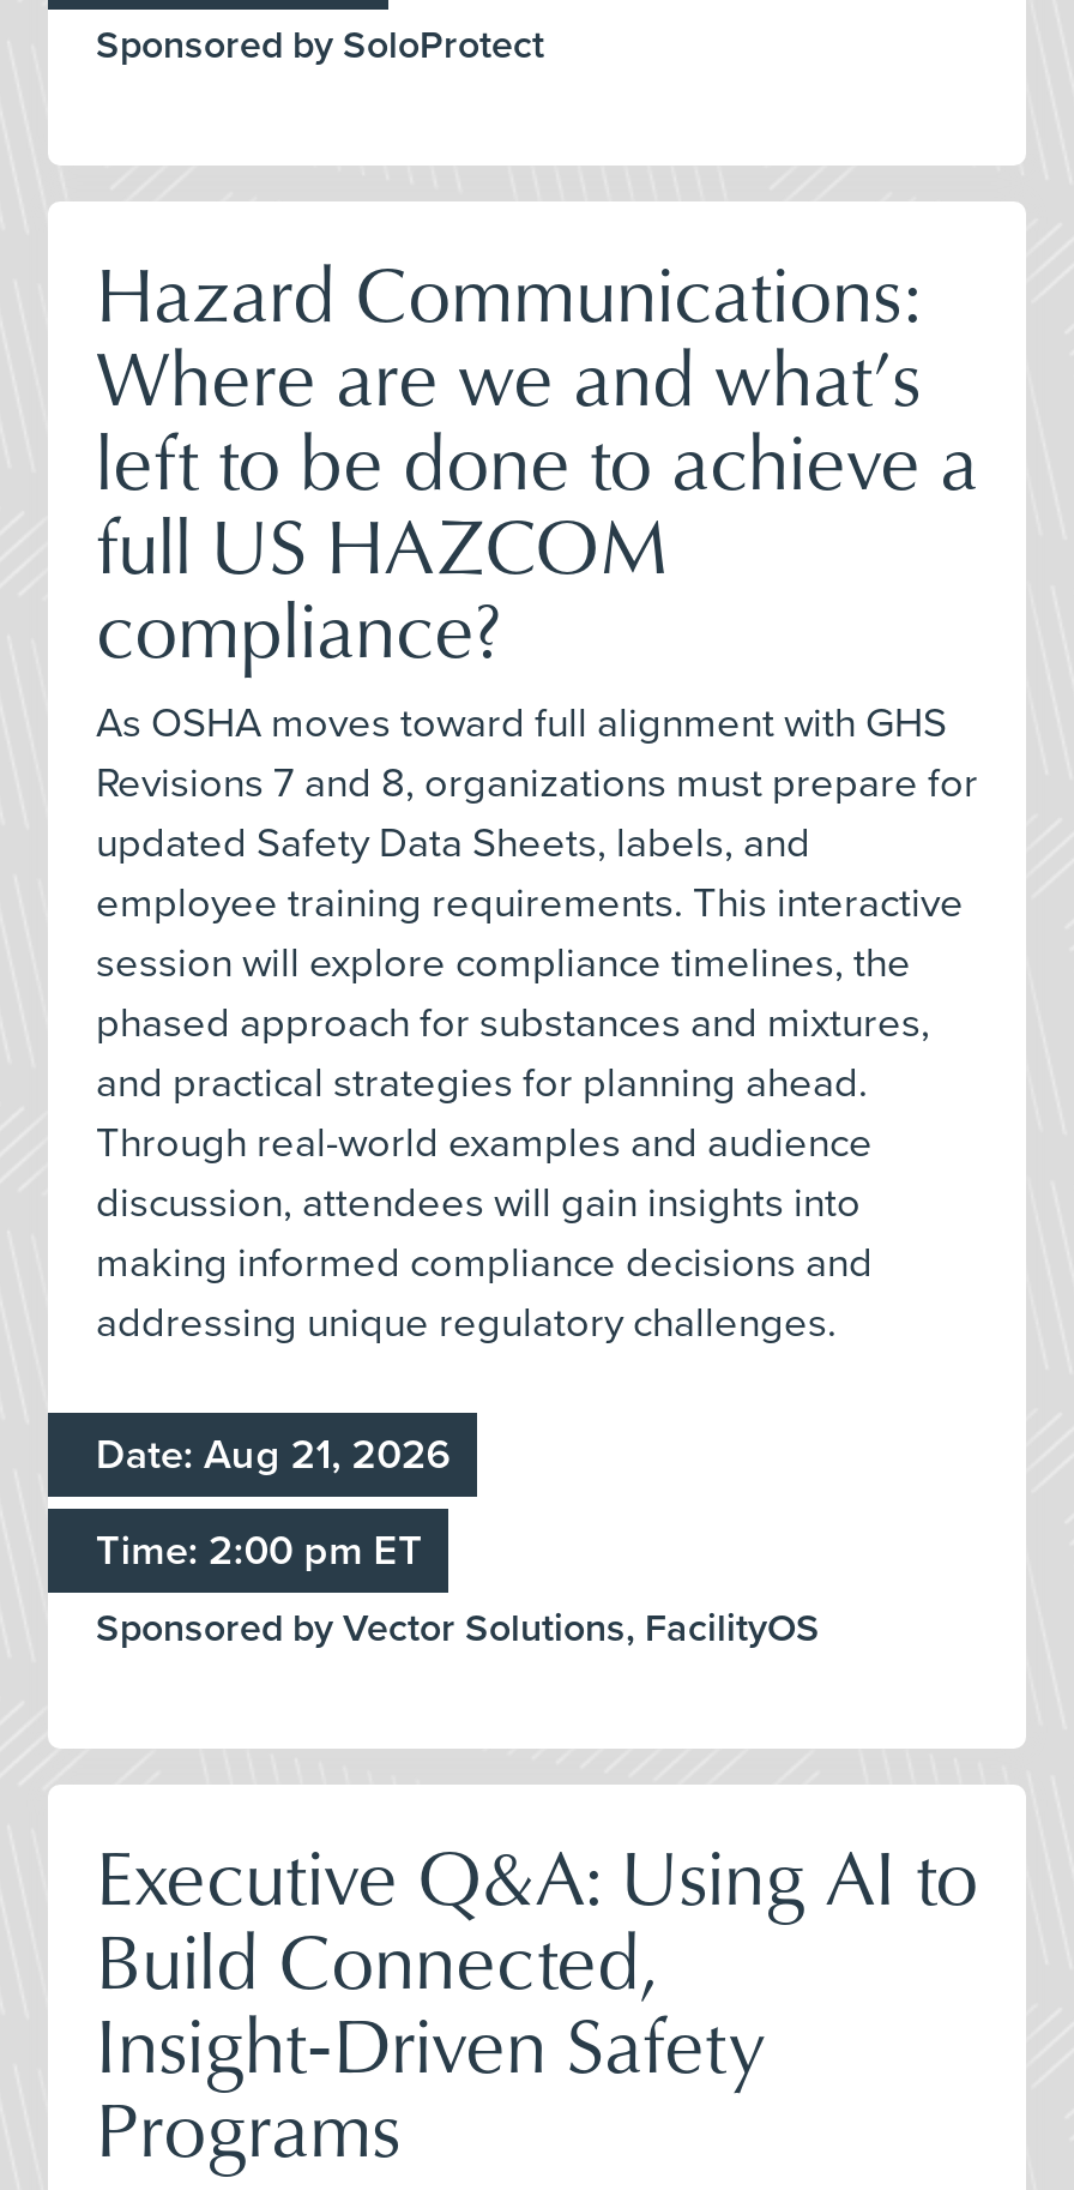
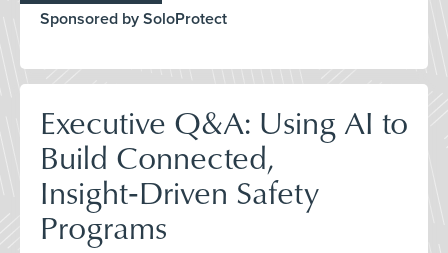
[96,237,978,1653] Hazard Communications: | Where are we and what’s | left to be done to achieve a | full US HAZCOM | compliance? | As OSHA moves toward full alignment with GHS | Revisions 7 and 8, organizations must prepare for | updated Safety Data Sheets, labels, and | employee training requirements. This interactive | session will explore compliance timelines, the | phased approach for substances and mixtures, | and practical strategies for planning ahead. | Through real-world examples and audience | discussion, attendees will gain insights into | making informed compliance decisions and | addressing unique regulatory challenges. | Date: Aug 21, 2026 | Time: 2:00 pm ET | Sponsored by Vector Solutions, FacilityOS -> none

